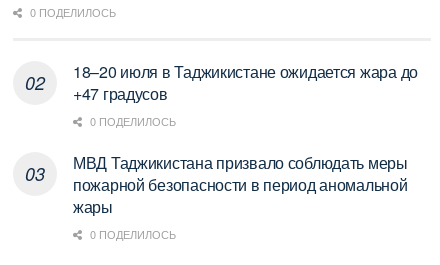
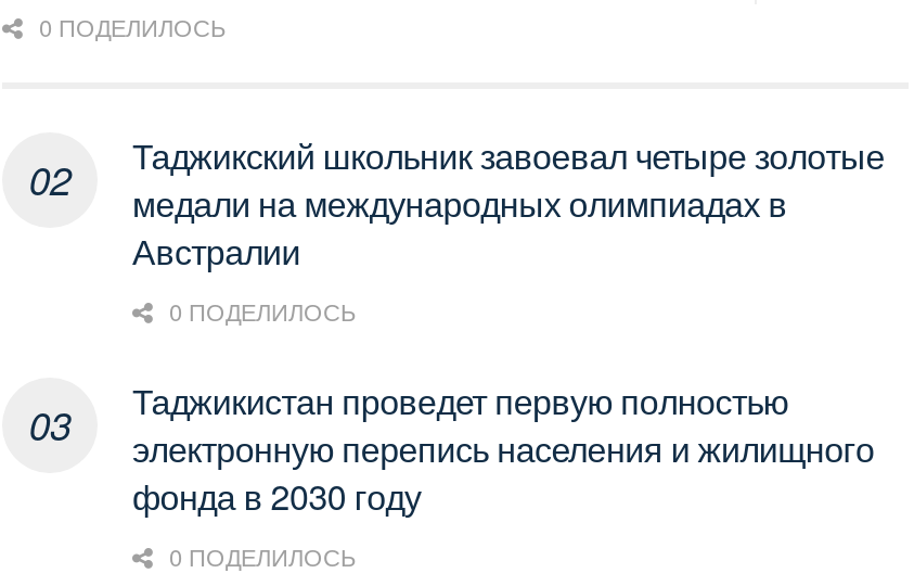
[73,60,418,105] 18–20 июля в Таджикистане ожидается жара до | +47 градусов -> [132,130,885,275] Таджикский школьник завоевал четыре золотые | медали на международных олимпиадах в | Австралии
[73,151,408,218] МВД Таджикистана призвало соблюдать меры | пожарной безопасности в период аномальной | жары -> [132,375,874,521] Таджикистан проведет первую полностью | электронную перепись населения и жилищного | фонда в 2030 году

